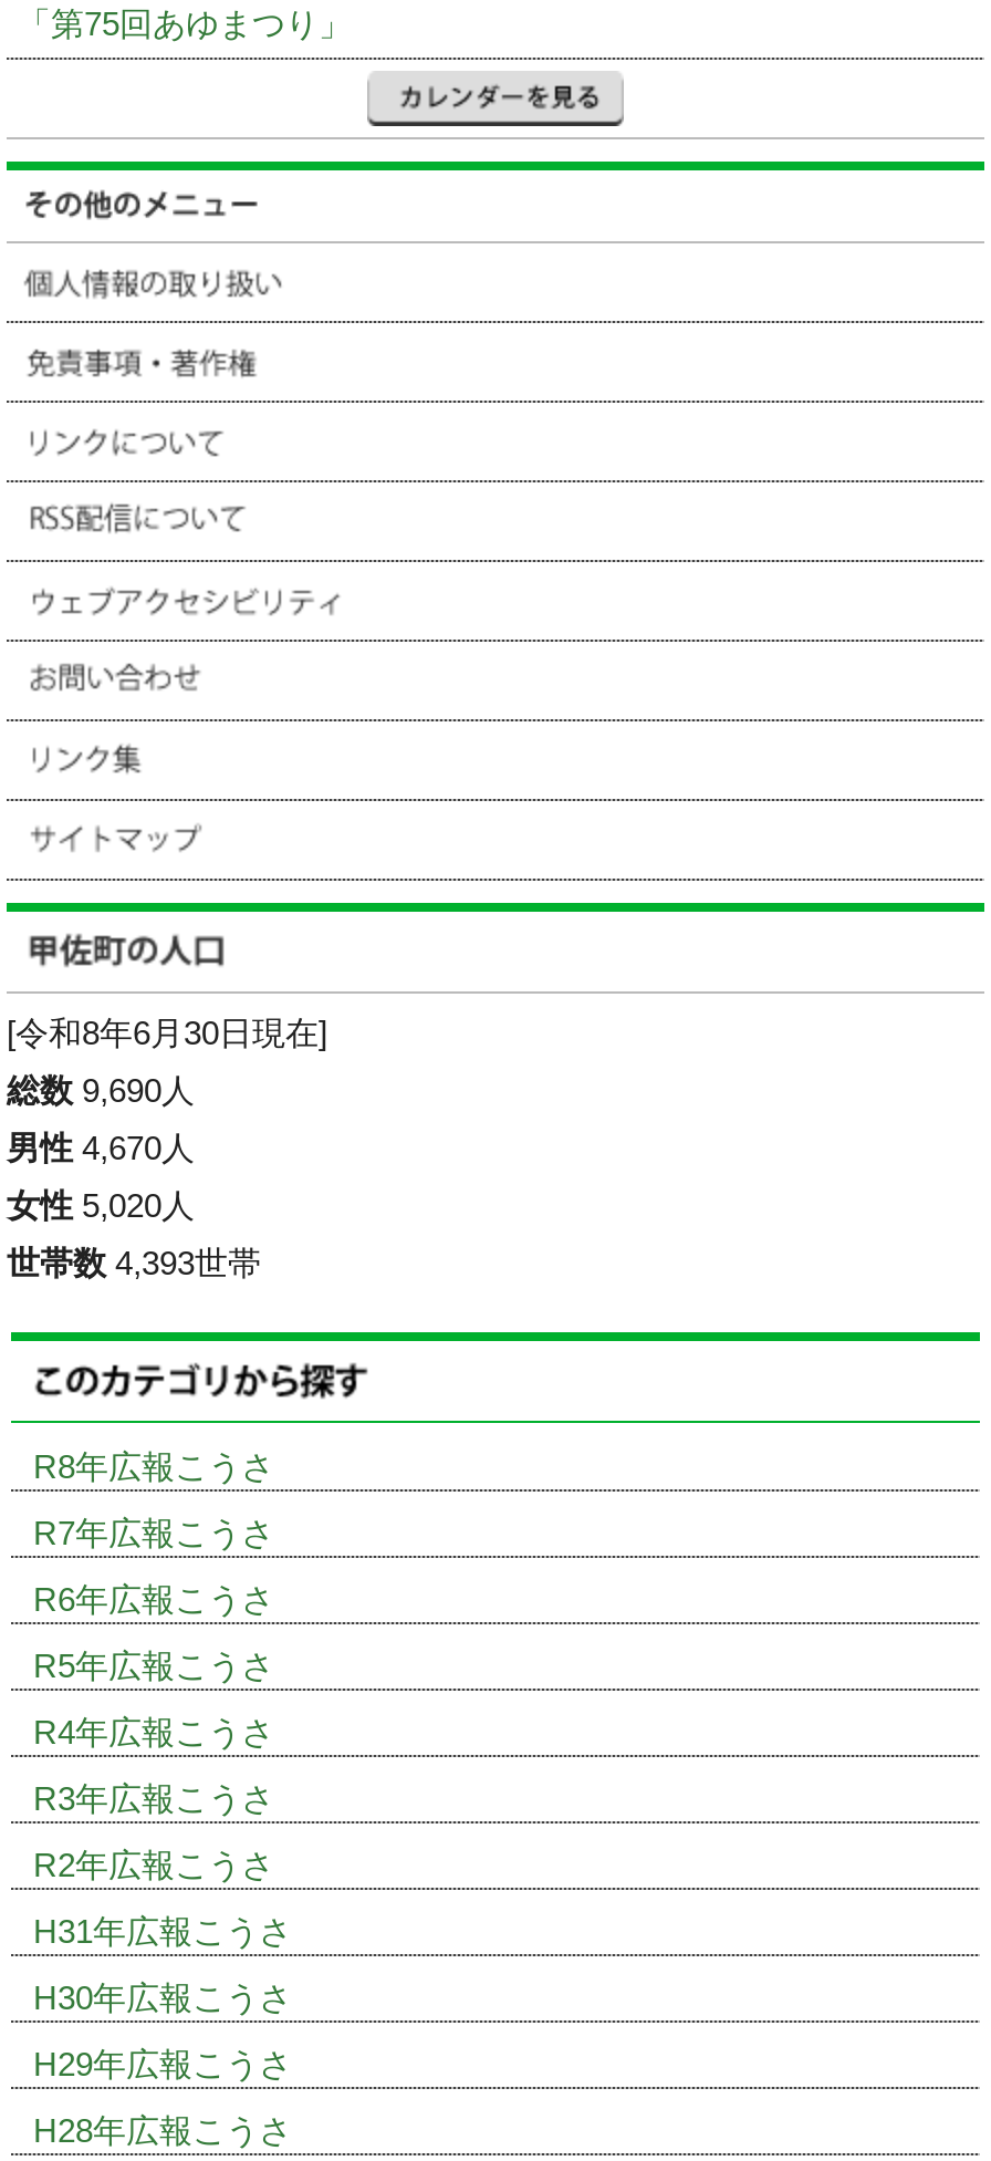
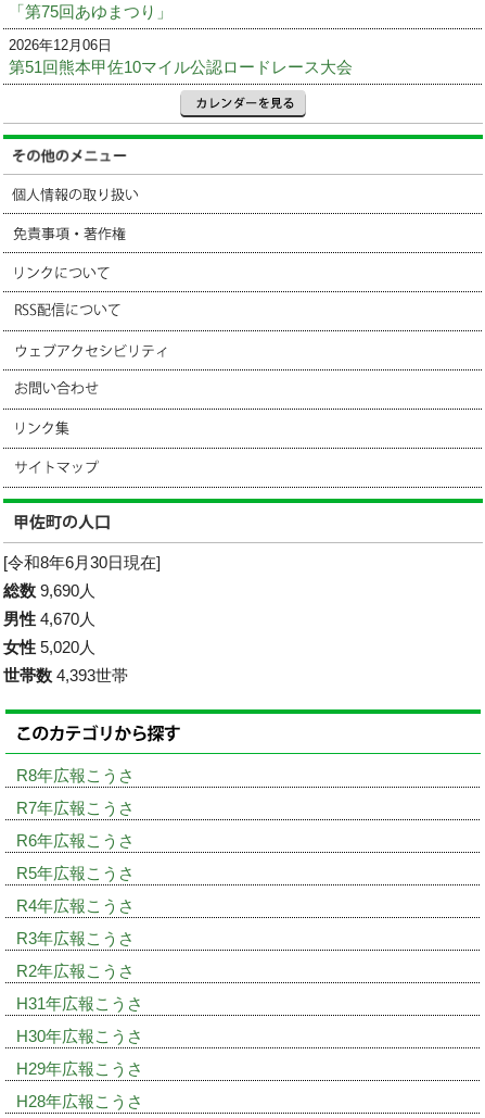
none -> [9,37,353,76] 2026年12月06日 | 第51回熊本甲佐10マイル公認ロードレース大会

